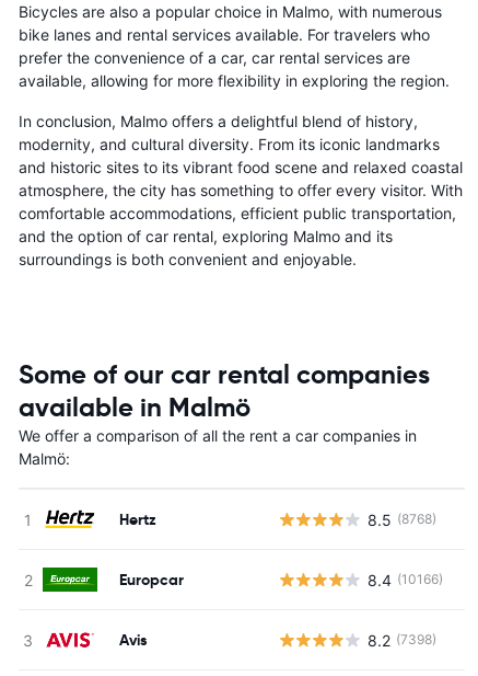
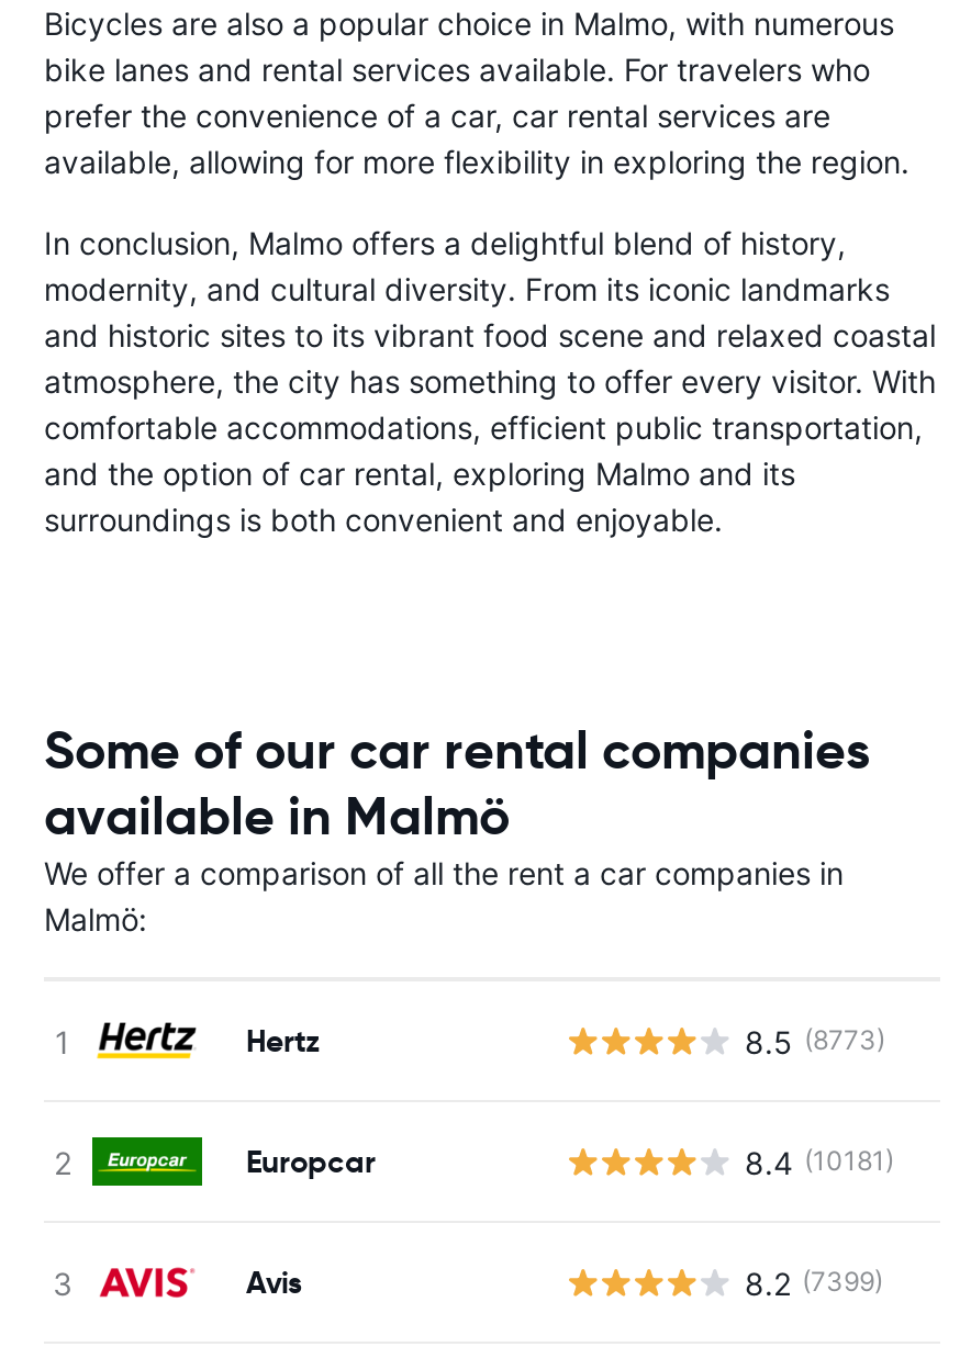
[368,510,436,529] 8.5 (8768) -> [745,1022,885,1059] 8.5 (8773)
[368,570,443,589] 8.4 (10166) -> [745,1143,894,1180] 8.4 (10181)
[368,631,436,649] 8.2 (7398) -> [745,1264,883,1301] 8.2 (7399)

